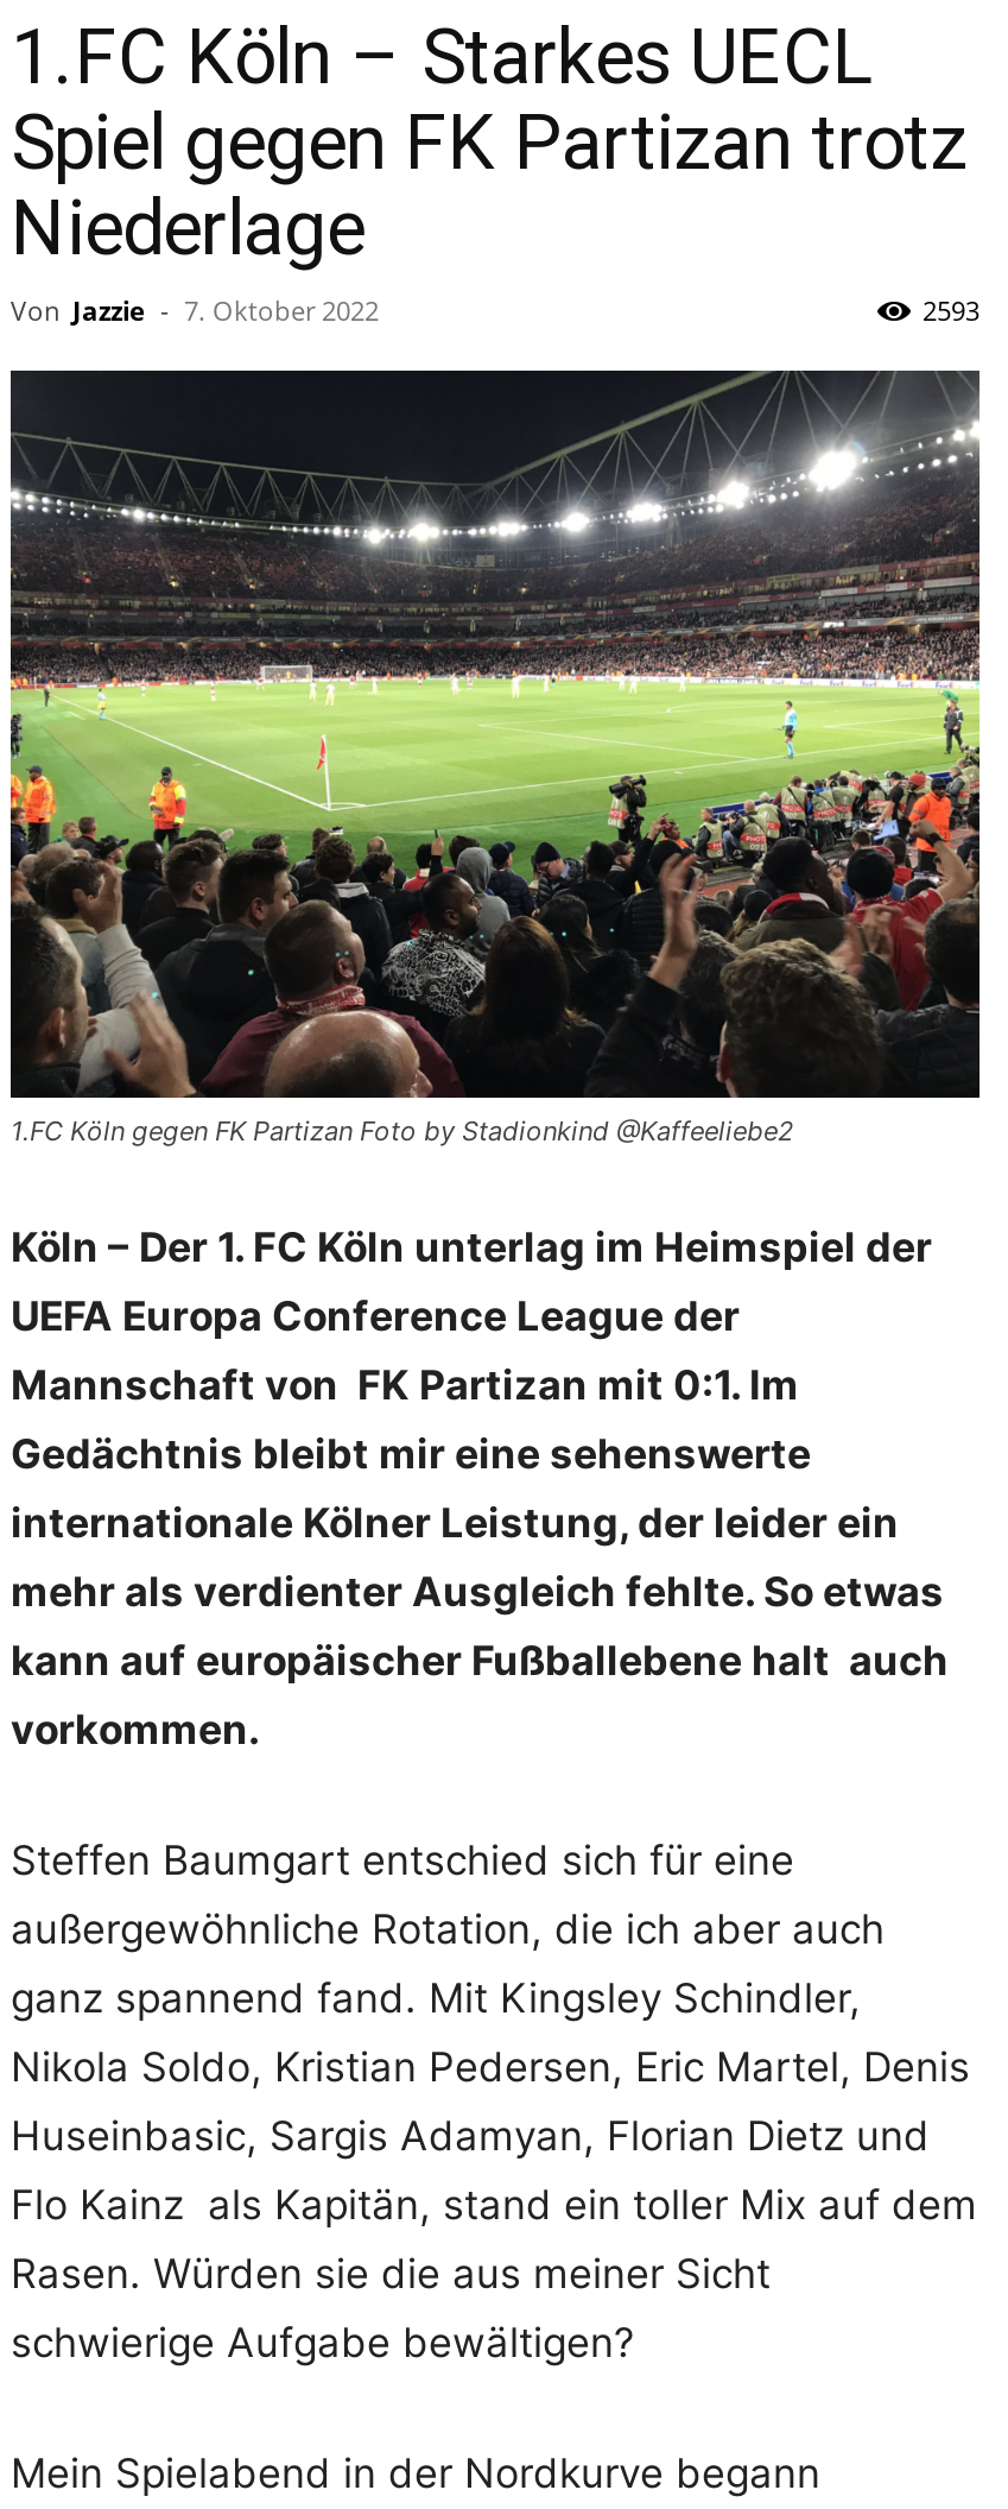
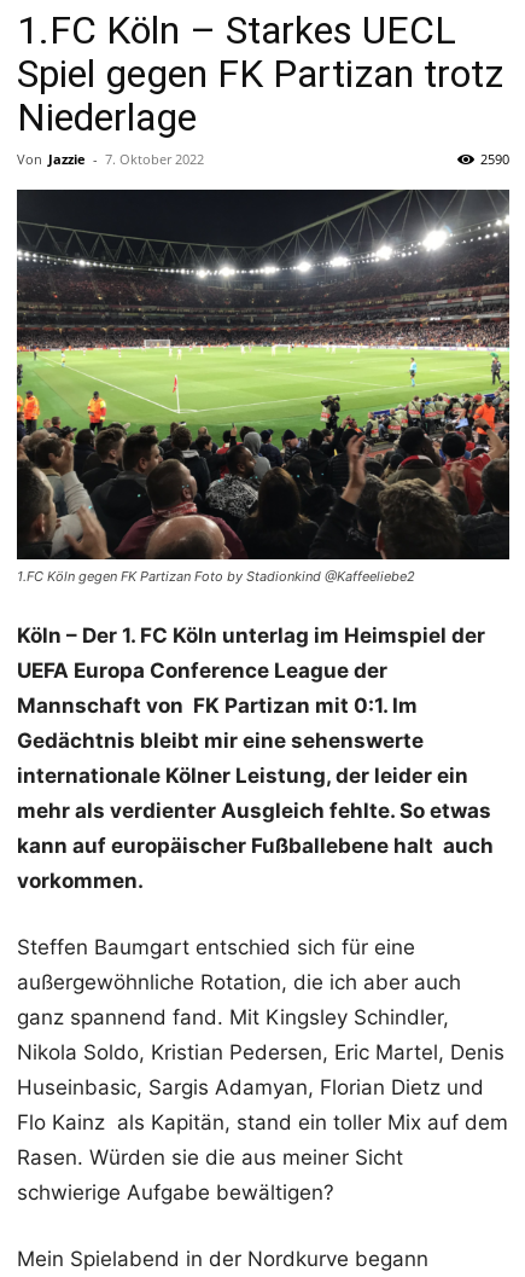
[923,292,980,328] 2593 -> [480,150,509,168] 2590

